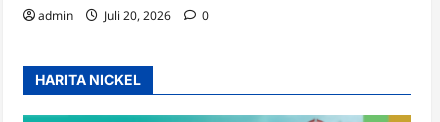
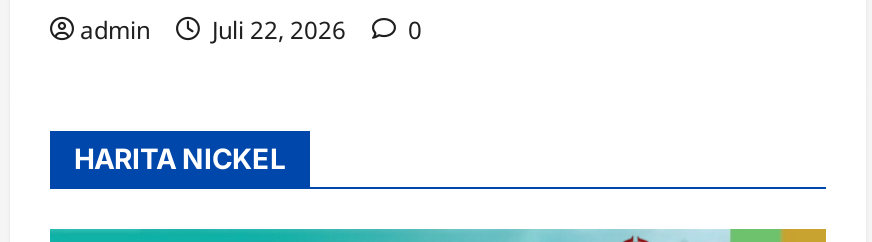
[38,7,209,24] admin Juli 20, 2026 0 -> [80,12,422,46] admin Juli 22, 2026 0

